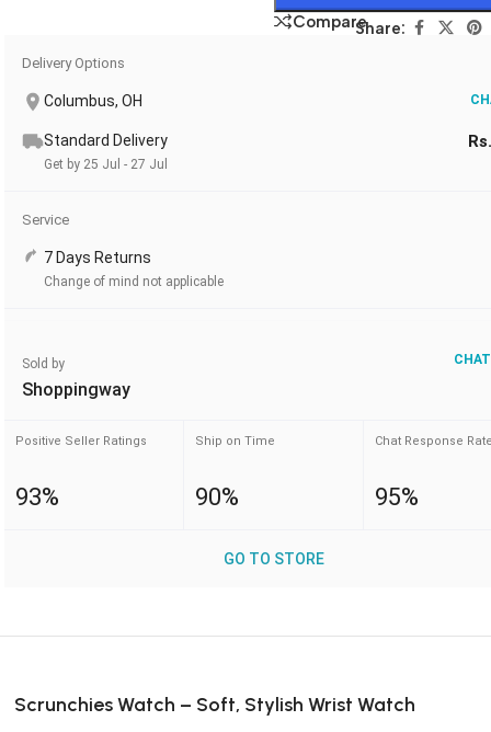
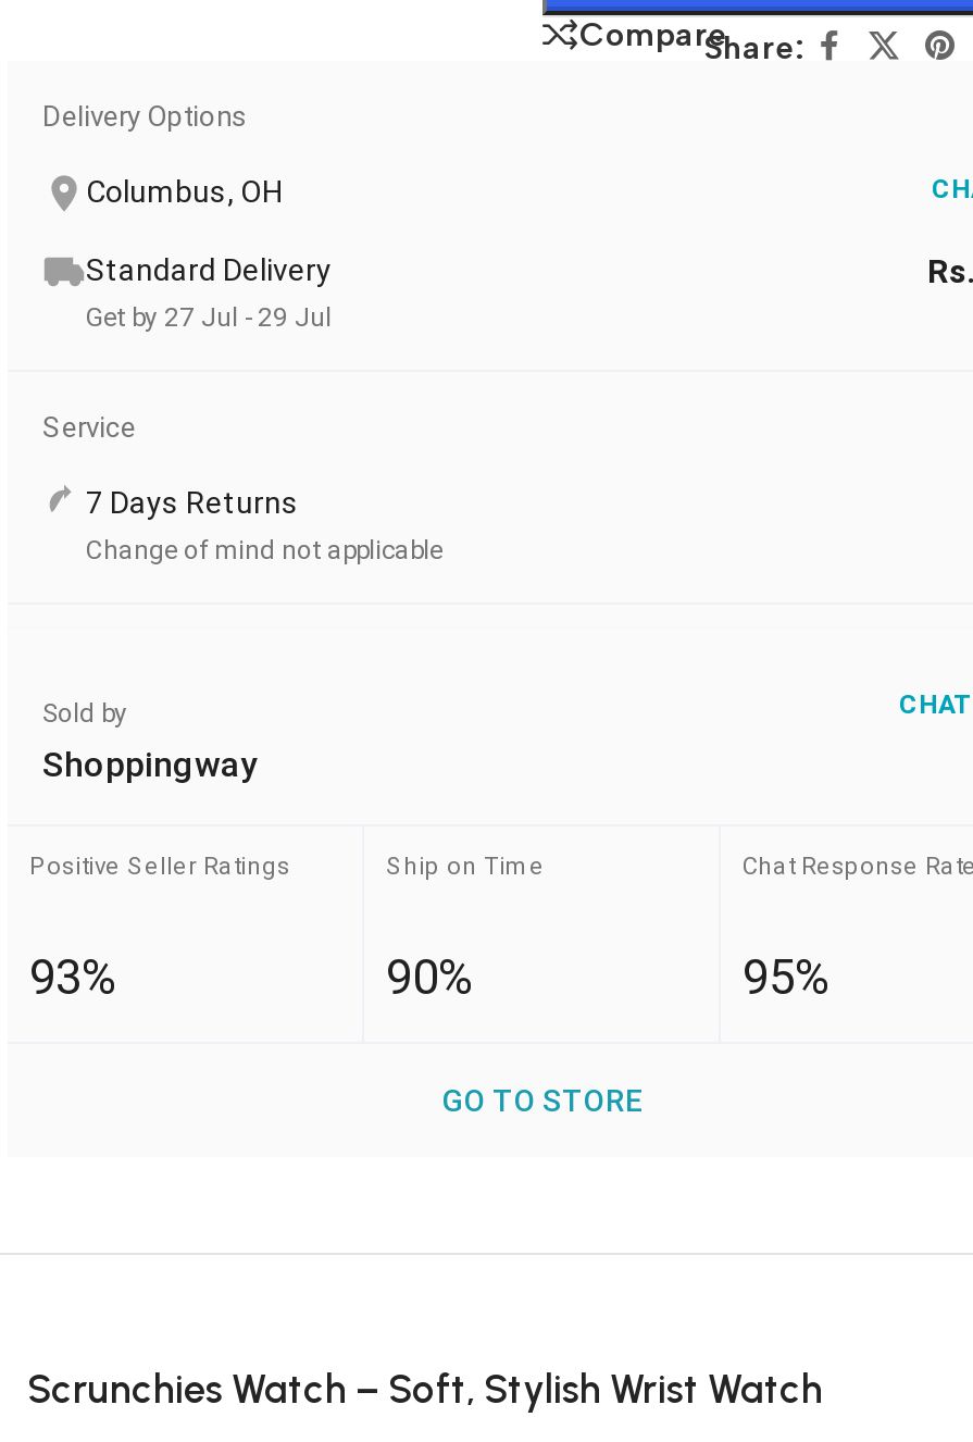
[44,157,168,172] Get by 25 Jul - 27 Jul -> [86,302,332,333] Get by 27 Jul - 29 Jul

